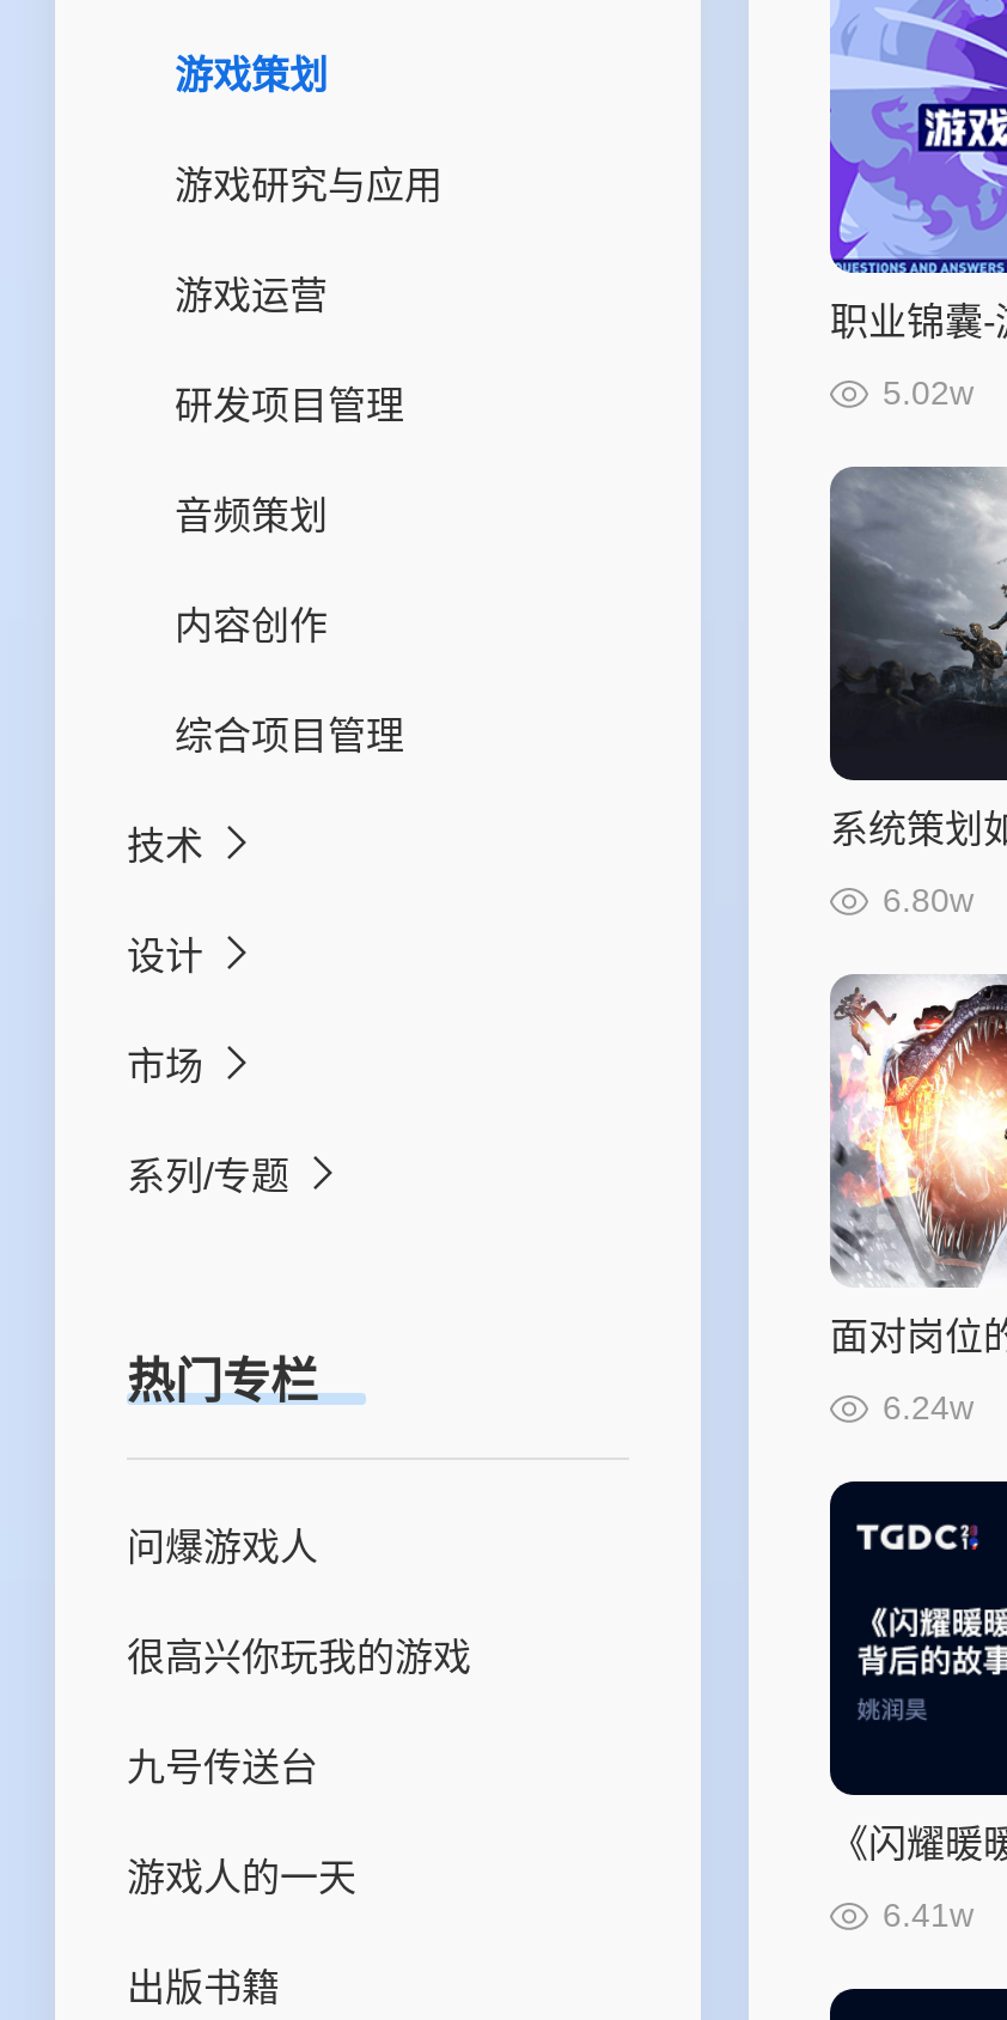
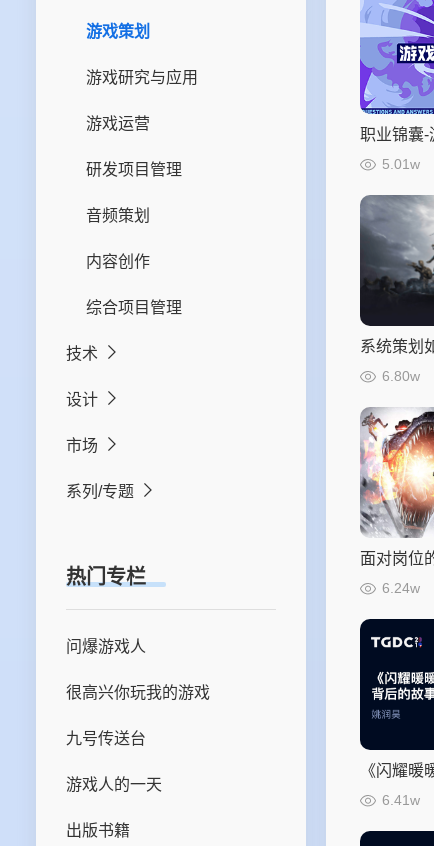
[883,373,974,412] 5.02w -> [382,156,420,172] 5.01w

